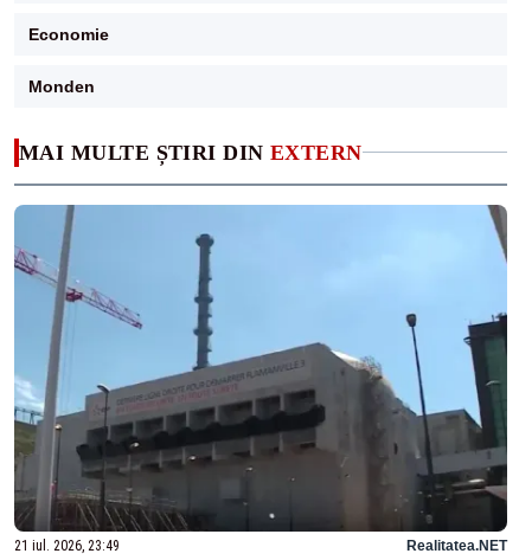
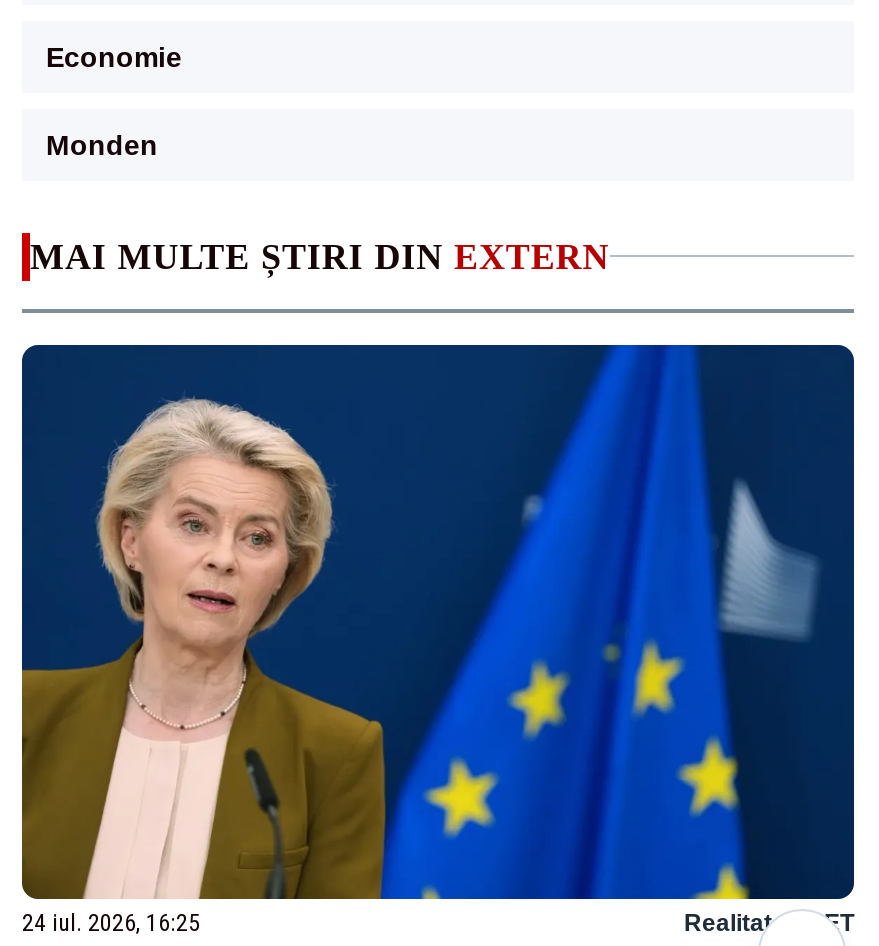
[13,204,508,555] [image] | 21 iul. 2026, 23:49 -> [20,343,856,938] [image] | 24 iul. 2026, 16:25

